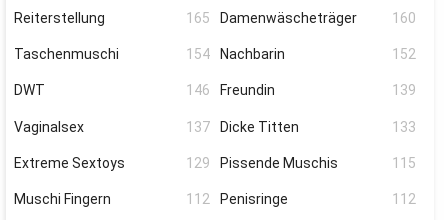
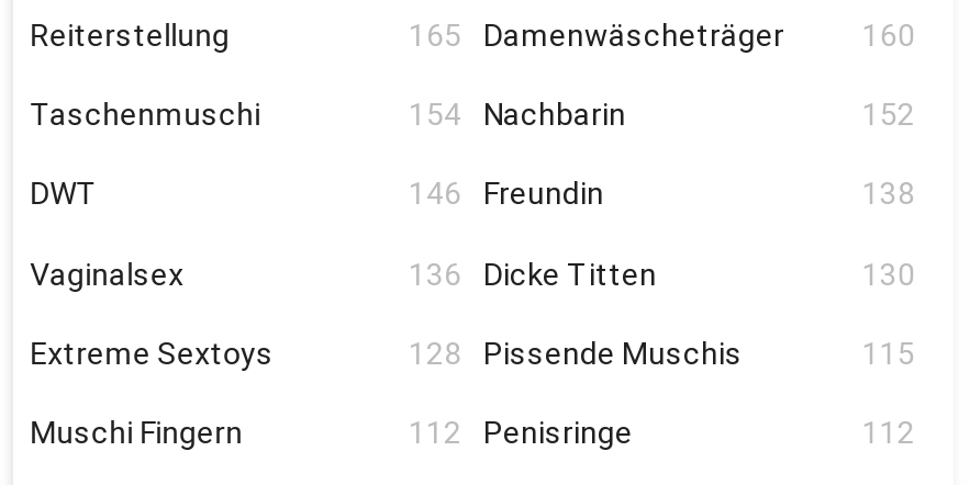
[392,82,416,98] 139 -> [862,177,915,212] 138
[186,119,299,135] 137 Dicke Titten -> [409,256,657,291] 136 Dicke Titten
[392,119,416,135] 133 -> [862,256,915,291] 130
[186,155,338,171] 129 Pissende Muschis -> [409,336,743,371] 128 Pissende Muschis

